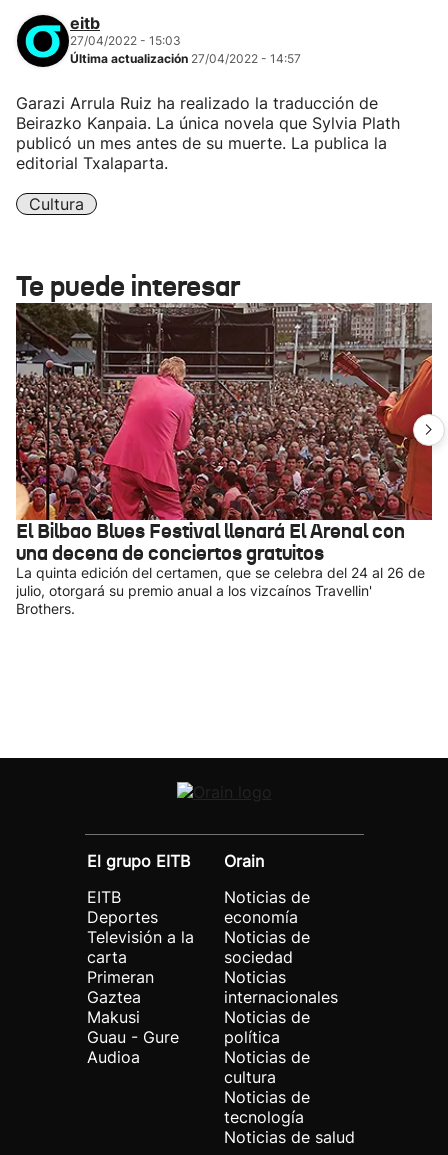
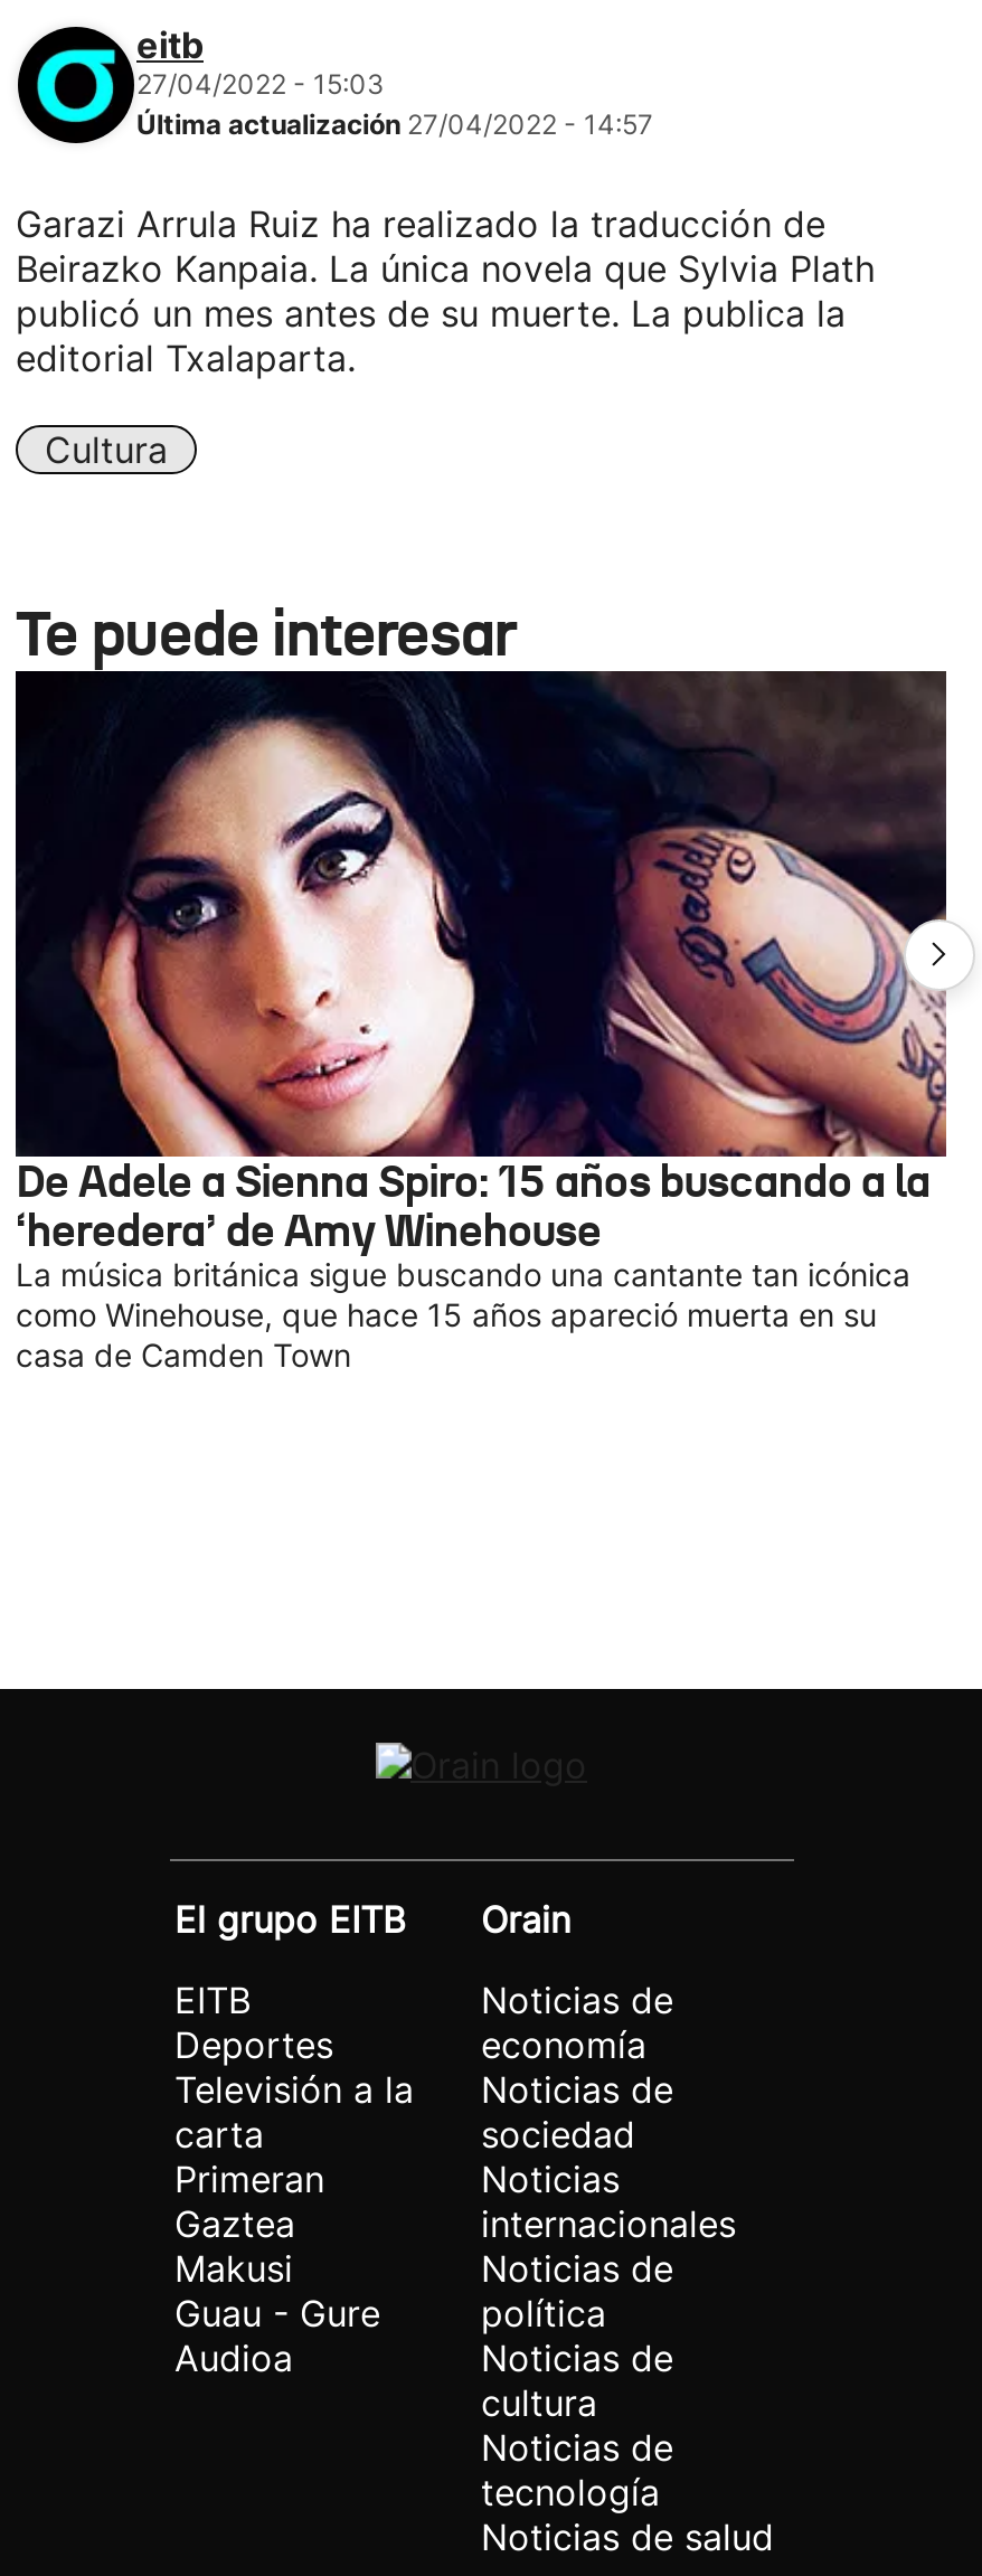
[15,302,433,617] [image] | El Bilbao Blues Festival llenará El Arenal con | una decena de conciertos gratuitos | La quinta edición del certamen, que se celebra del 24 al 26 de | julio, otorgará su premio anual a los vizcaínos Travellin' | Brothers. -> [13,669,948,1374] [image] | De Adele a Sienna Spiro: 15 años buscando a la | ‘heredera’ de Amy Winehouse | La música británica sigue buscando una cantante tan icónica | como Winehouse, que hace 15 años apareció muerta en su | casa de Camden Town

